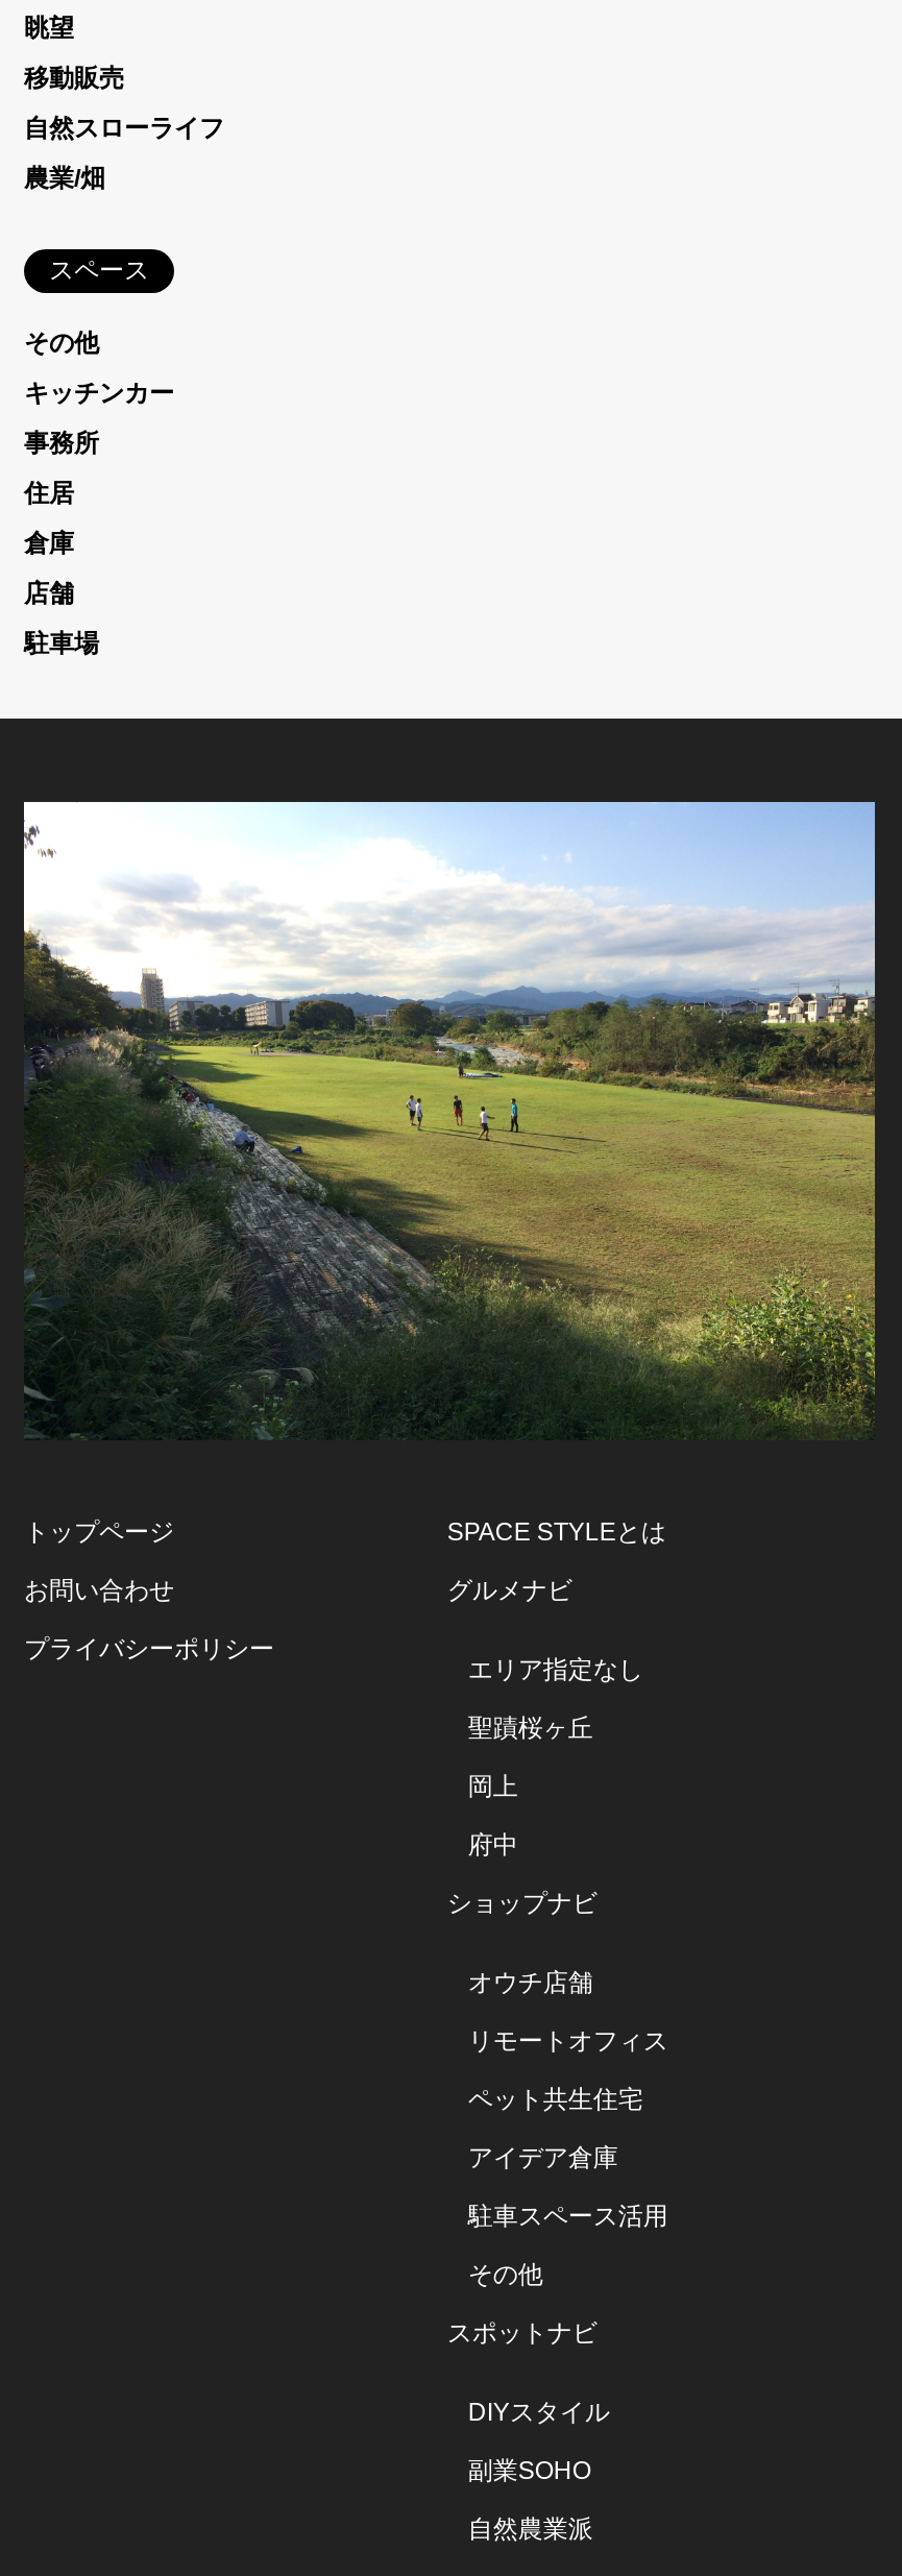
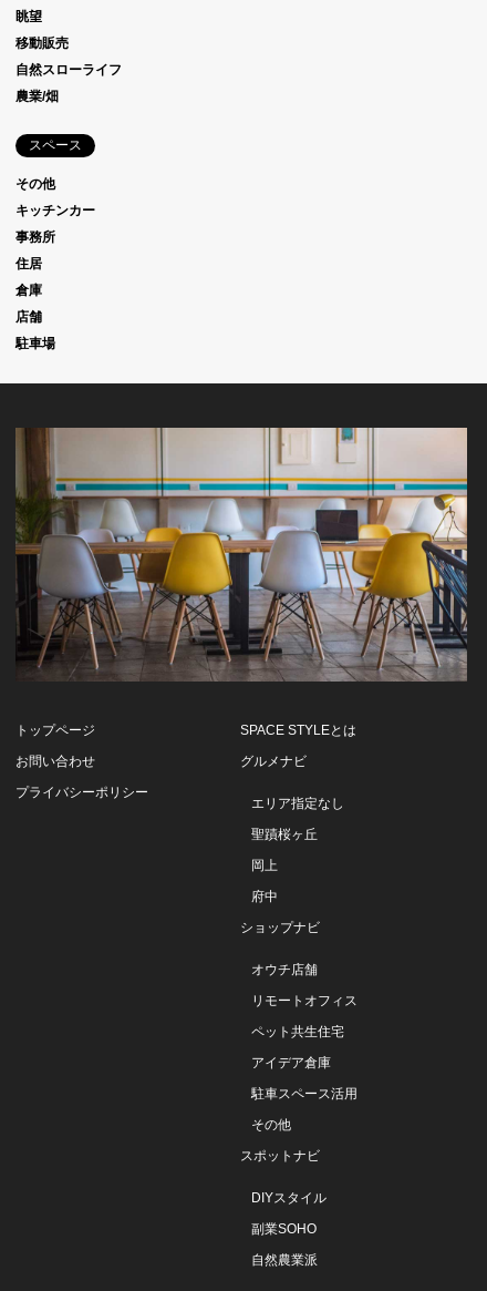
[22,800,877,1438] [image] -> [15,427,467,683] [image]

